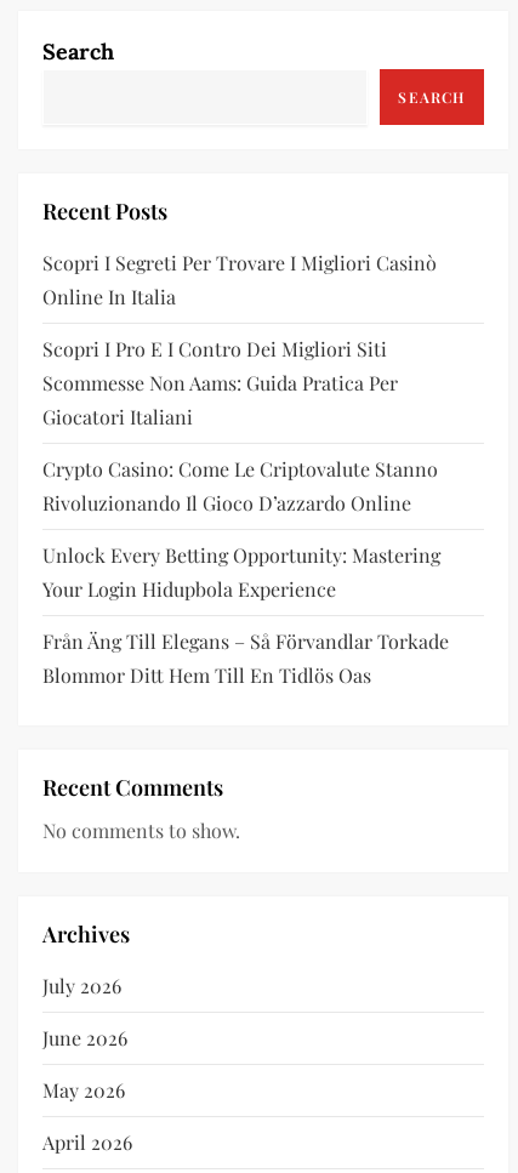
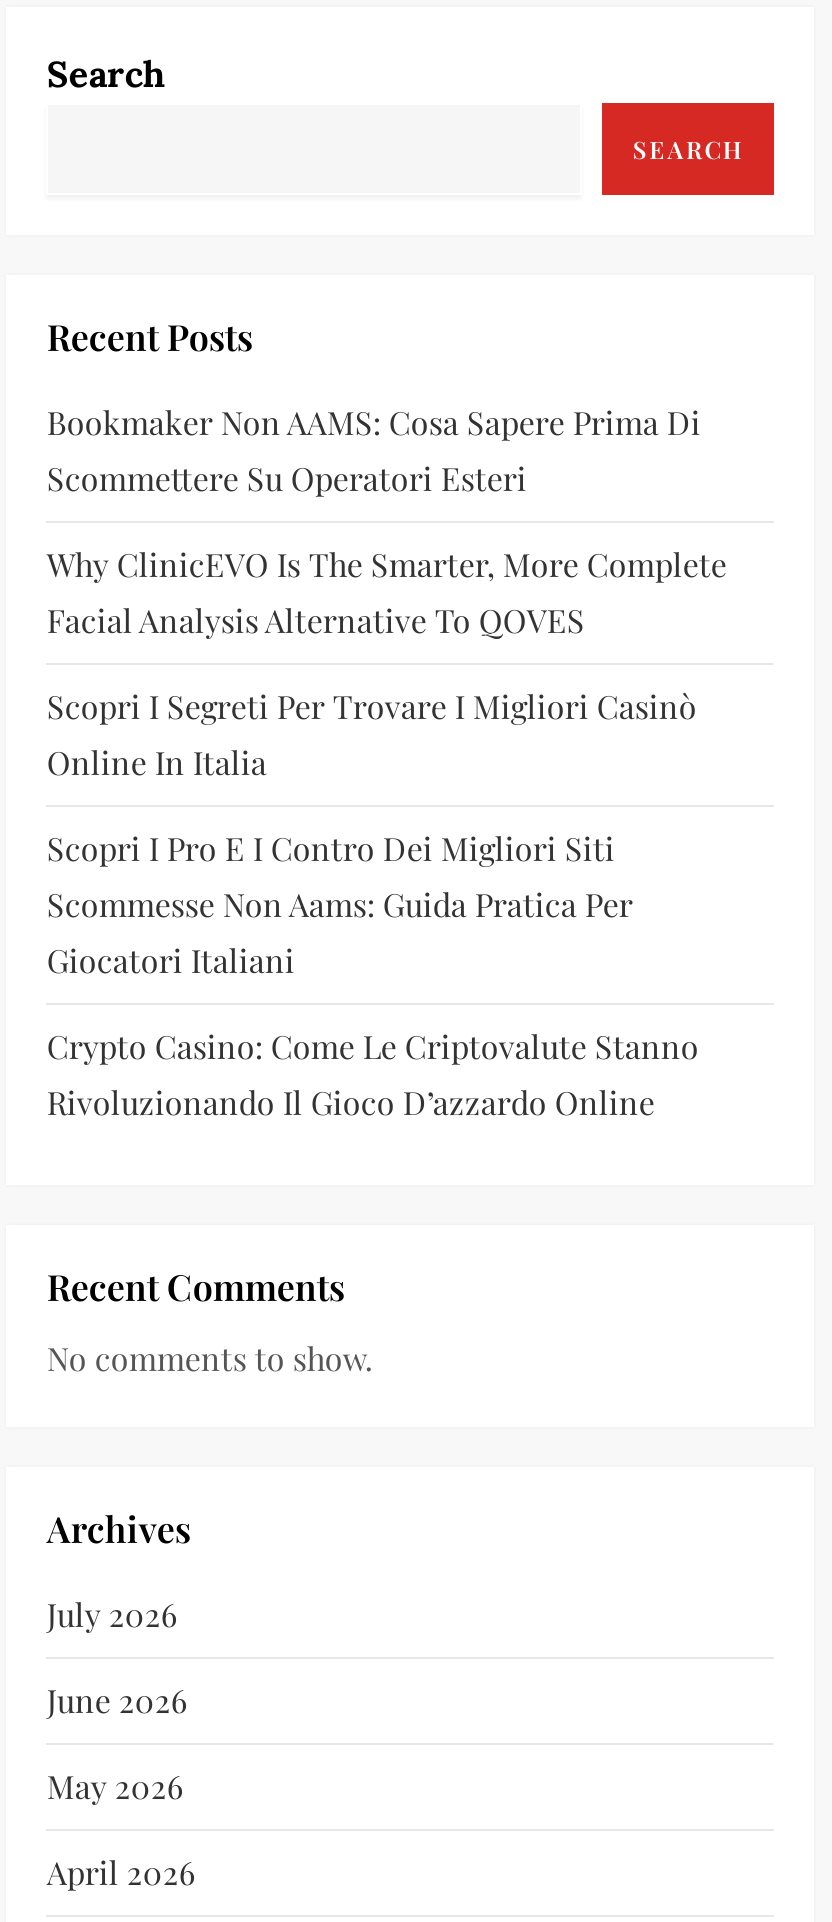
none -> [47,401,727,641] Bookmaker Non AAMS: Cosa Sapere Prima Di | Scommettere Su Operatori Esteri | Why ClinicEVO Is The Smarter, More Complete | Facial Analysis Alternative To QOVES
moved [43,250,438,516] -> [47,685,699,1123]: Scopri I Segreti Per Trovare I Migliori Casinò | Online In Italia | Scopri I Pro E I Contro Dei Migliori Siti | Scommesse Non Aams: Guida Pratica Per | Giocatori Italiani | Crypto Casino: Come Le Criptovalute Stanno | Rivoluzionando Il Gioco D’azzardo Online
[43,542,449,688] Unlock Every Betting Opportunity: Mastering | Your Login Hidupbola Experience | Från Äng Till Elegans – Så Förvandlar Torkade | Blommor Ditt Hem Till En Tidlös Oas -> none

